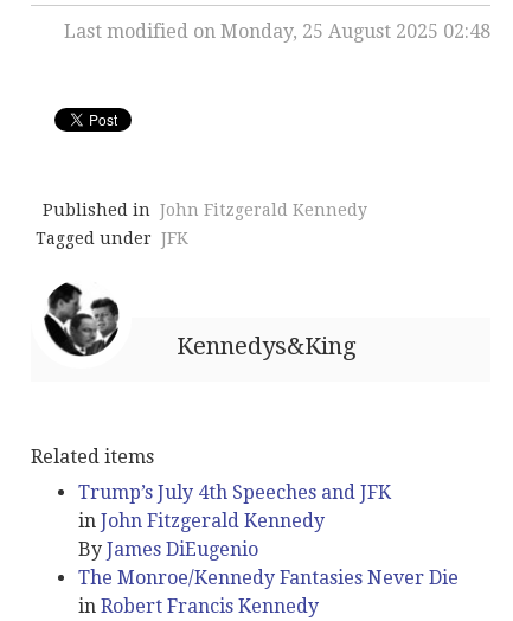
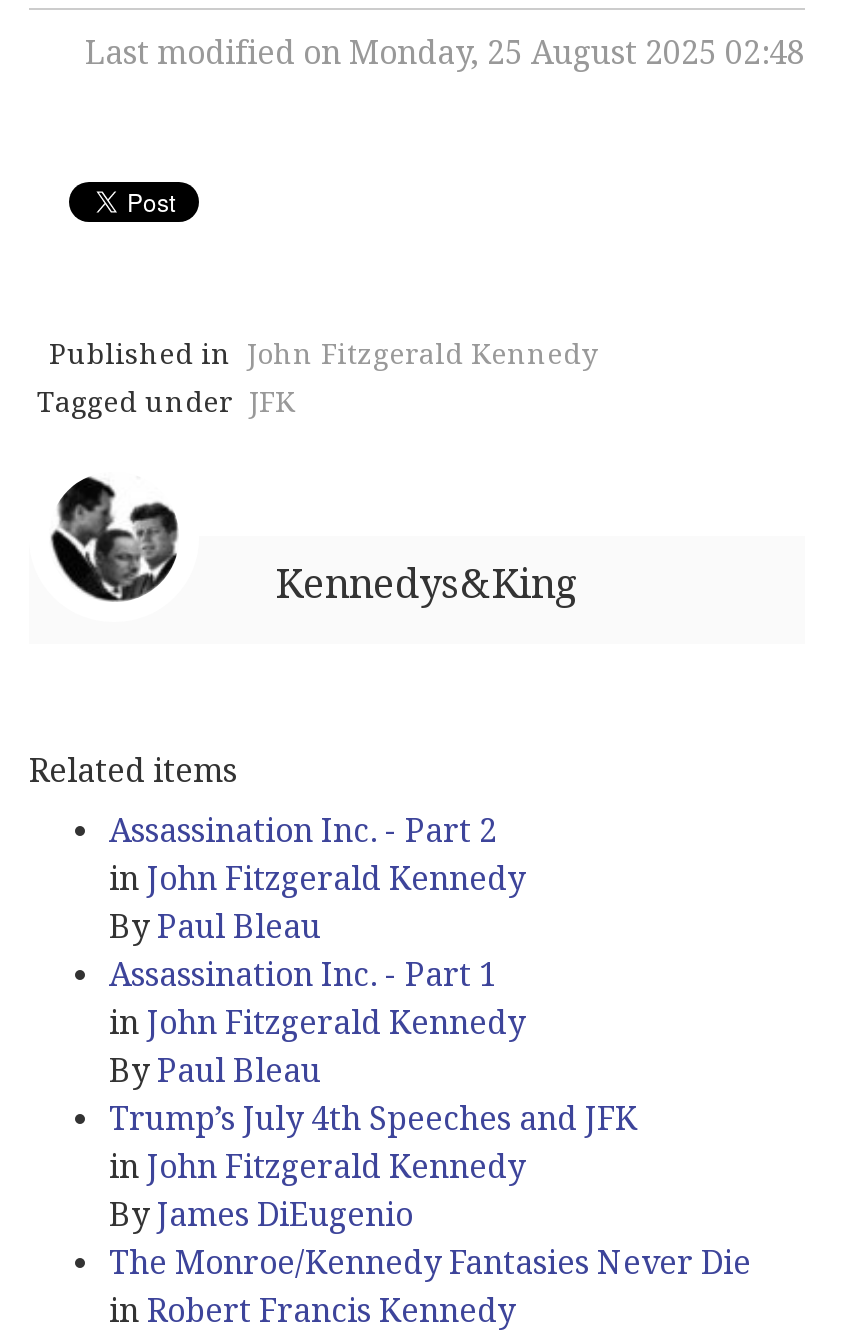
none -> [109,813,525,1091] Assassination Inc. - Part 2 | in John Fitzgerald Kennedy | By Paul Bleau | Assassination Inc. - Part 1 | in John Fitzgerald Kennedy | By Paul Bleau

